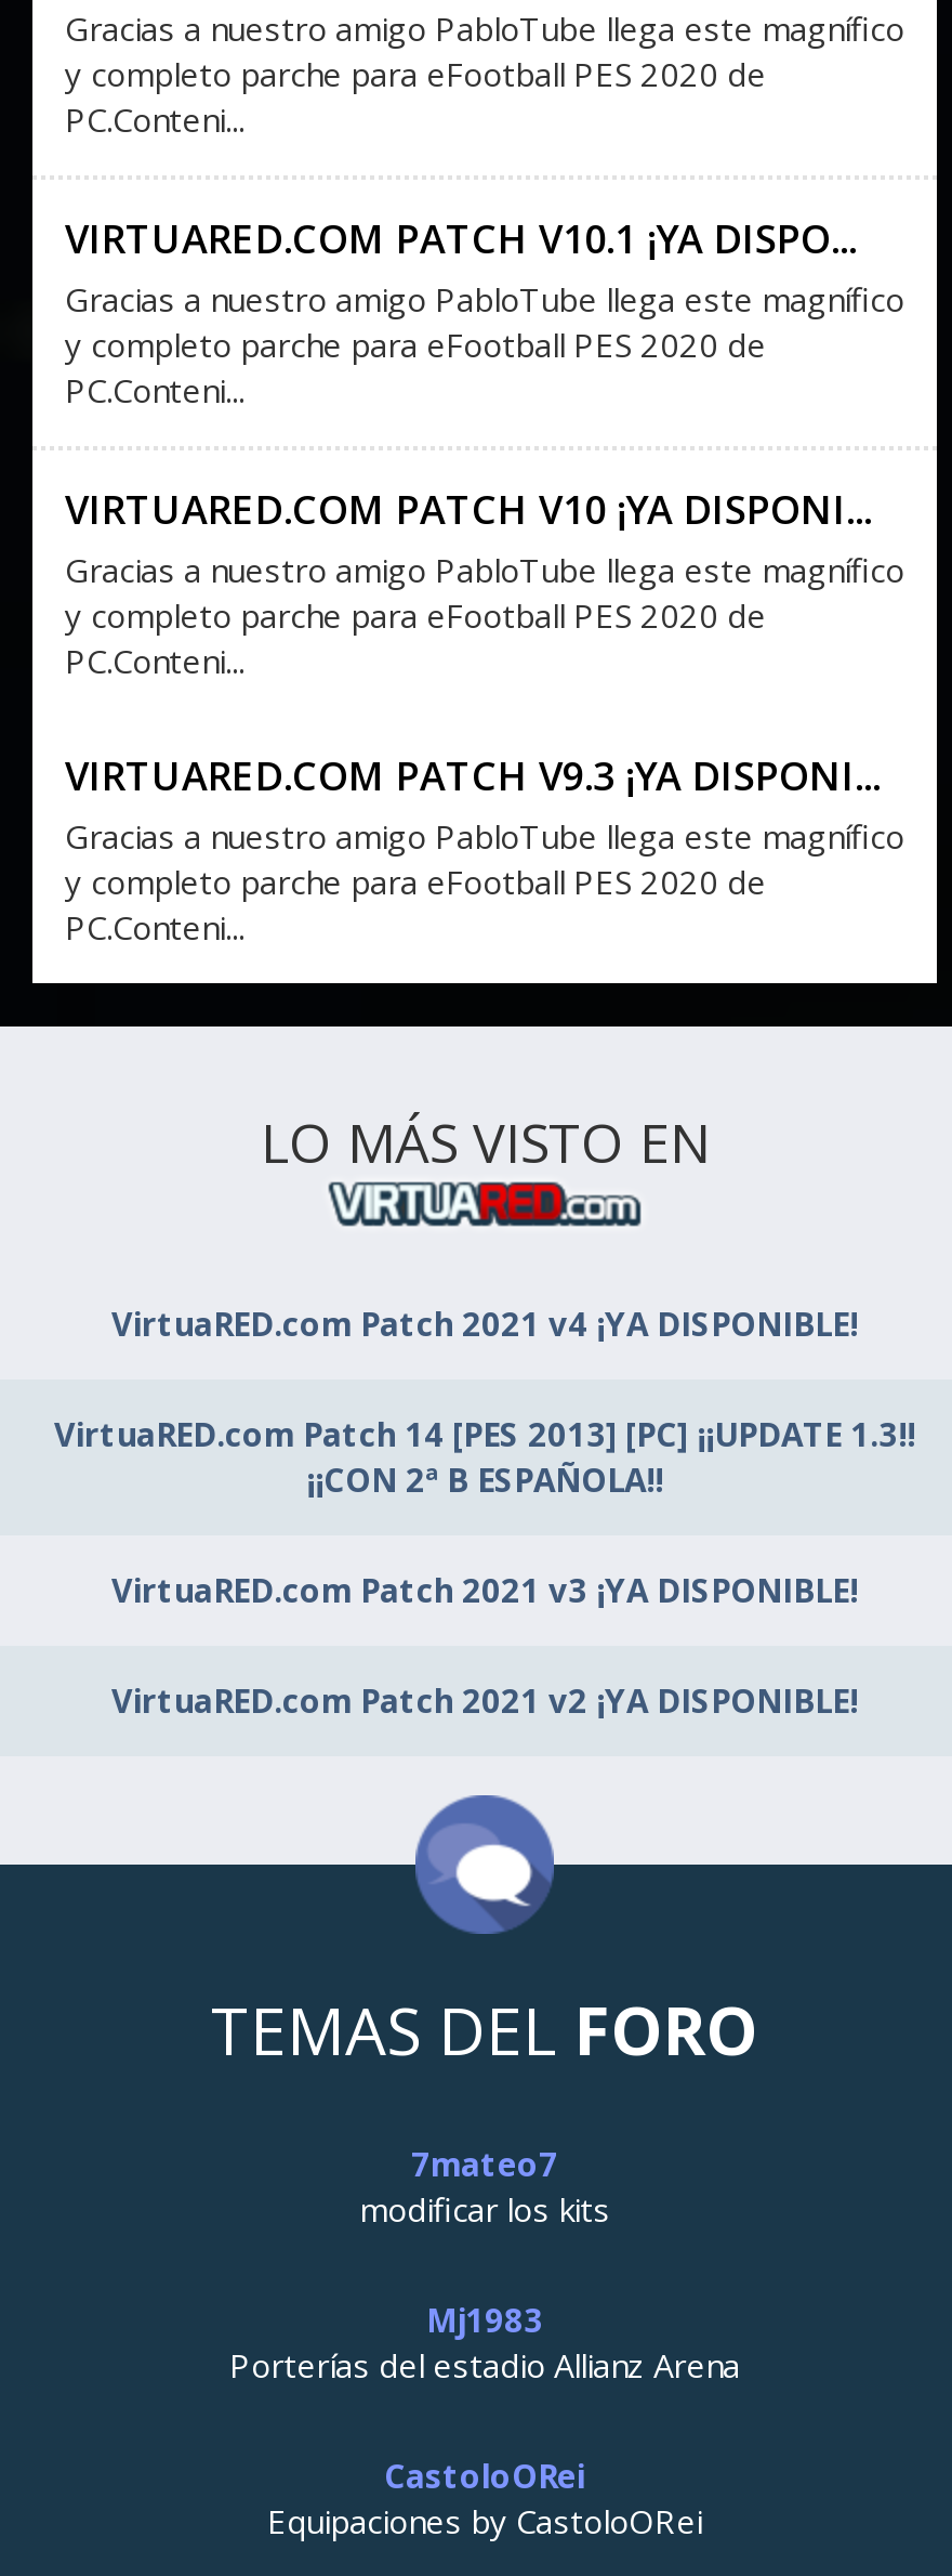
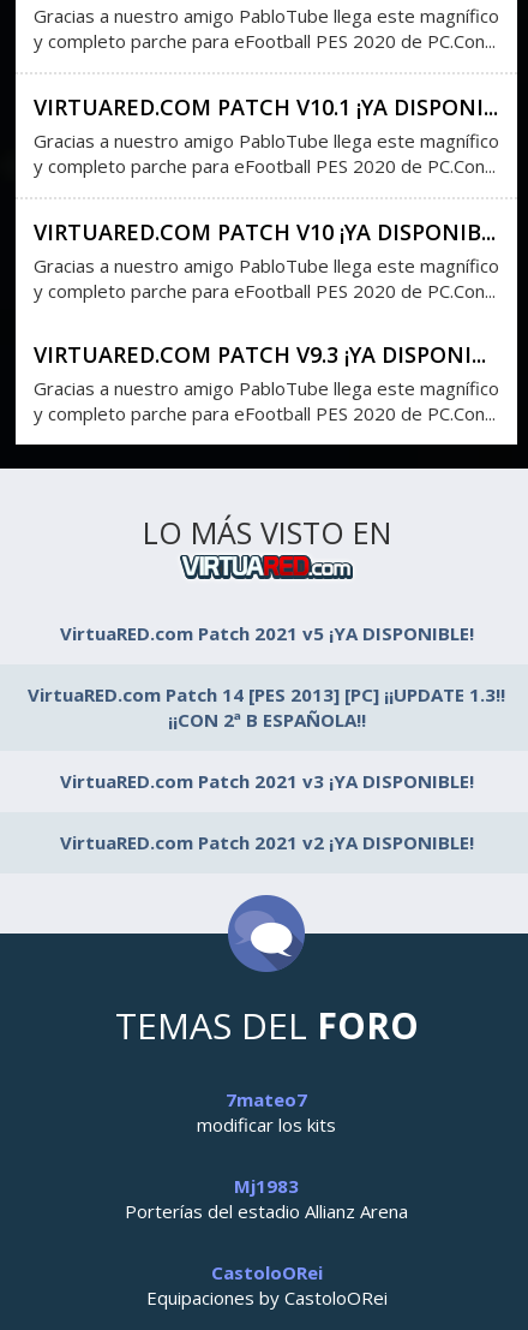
[65,52,766,141] y completo parche para eFootball PES 2020 de | PC.Conteni... -> [34,29,496,53] y completo parche para eFootball PES 2020 de PC.Con...
[65,212,857,264] VIRTUARED.COM PATCH V10.1 ¡YA DISPO... -> [34,93,498,121] VIRTUARED.COM PATCH V10.1 ¡YA DISPONI...
[65,323,766,411] y completo parche para eFootball PES 2020 de | PC.Conteni... -> [34,154,496,178] y completo parche para eFootball PES 2020 de PC.Con...
[65,483,872,535] VIRTUARED.COM PATCH V10 ¡YA DISPONI... -> [34,217,496,246] VIRTUARED.COM PATCH V10 ¡YA DISPONIB...
[65,593,766,682] y completo parche para eFootball PES 2020 de | PC.Conteni... -> [34,279,496,303] y completo parche para eFootball PES 2020 de PC.Con...
[65,860,766,949] y completo parche para eFootball PES 2020 de | PC.Conteni... -> [34,401,496,425] y completo parche para eFootball PES 2020 de PC.Con...
[111,1302,858,1345] VirtuaRED.com Patch 2021 v4 ¡YA DISPONIBLE! -> [59,621,473,645] VirtuaRED.com Patch 2021 v5 ¡YA DISPONIBLE!

